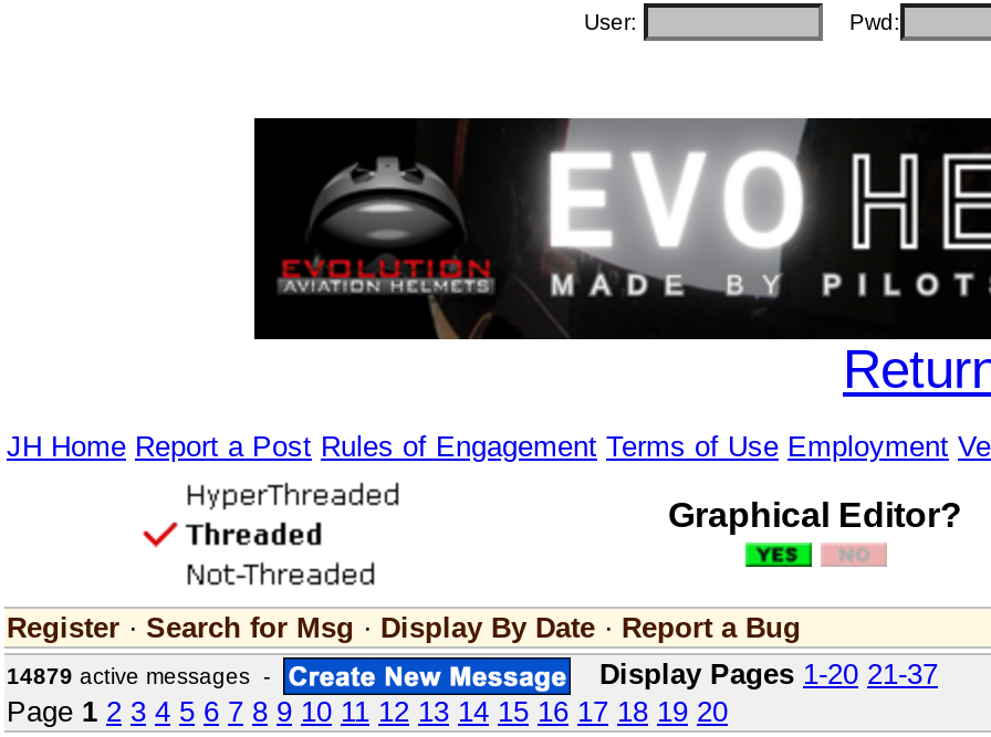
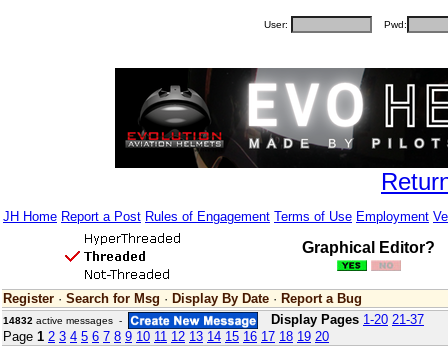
[7,664,283,688] 14879 active messages - -> [3,315,128,326] 14832 active messages -

